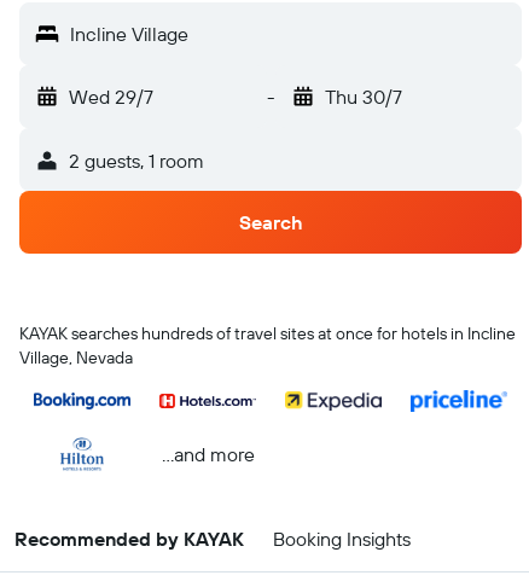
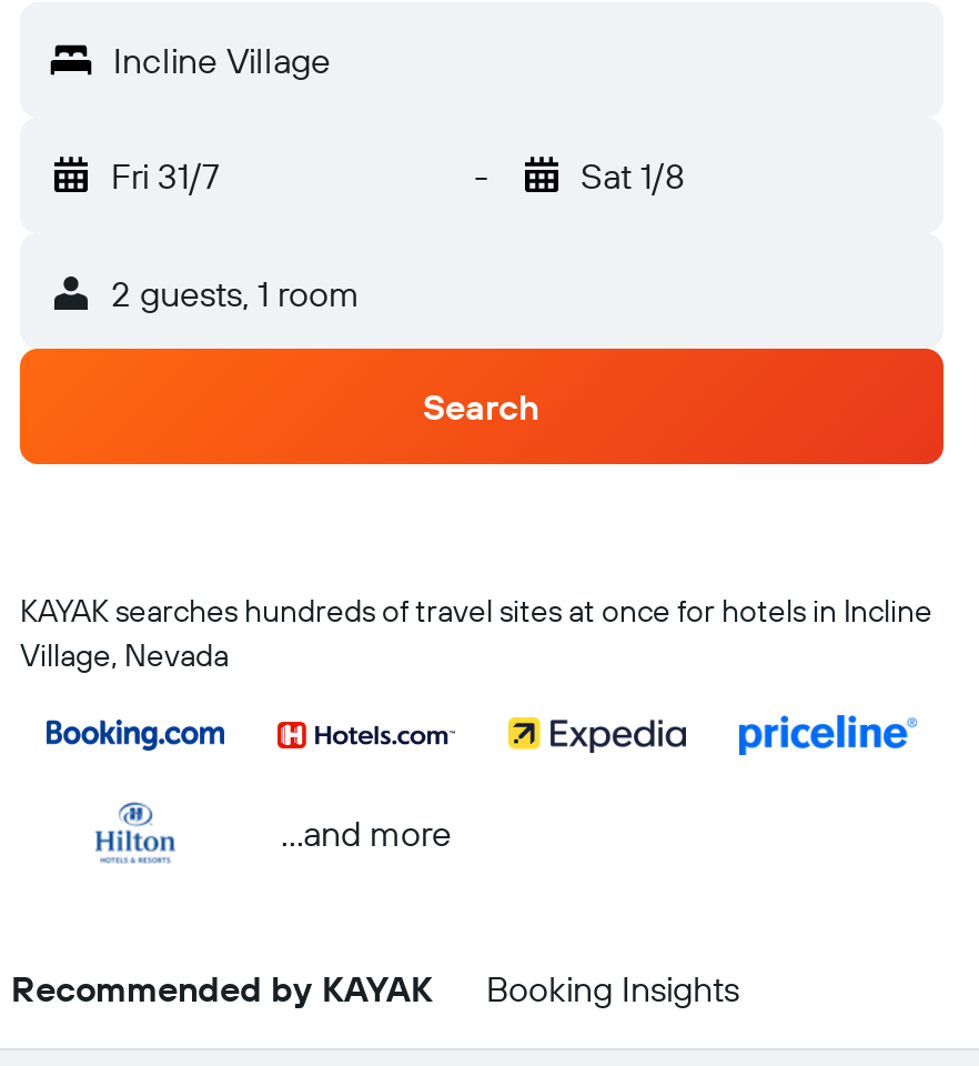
[69,85,153,109] Wed 29/7 -> [111,153,220,198] Fri 31/7
[324,85,402,109] Thu 30/7 -> [581,153,685,198] Sat 1/8

